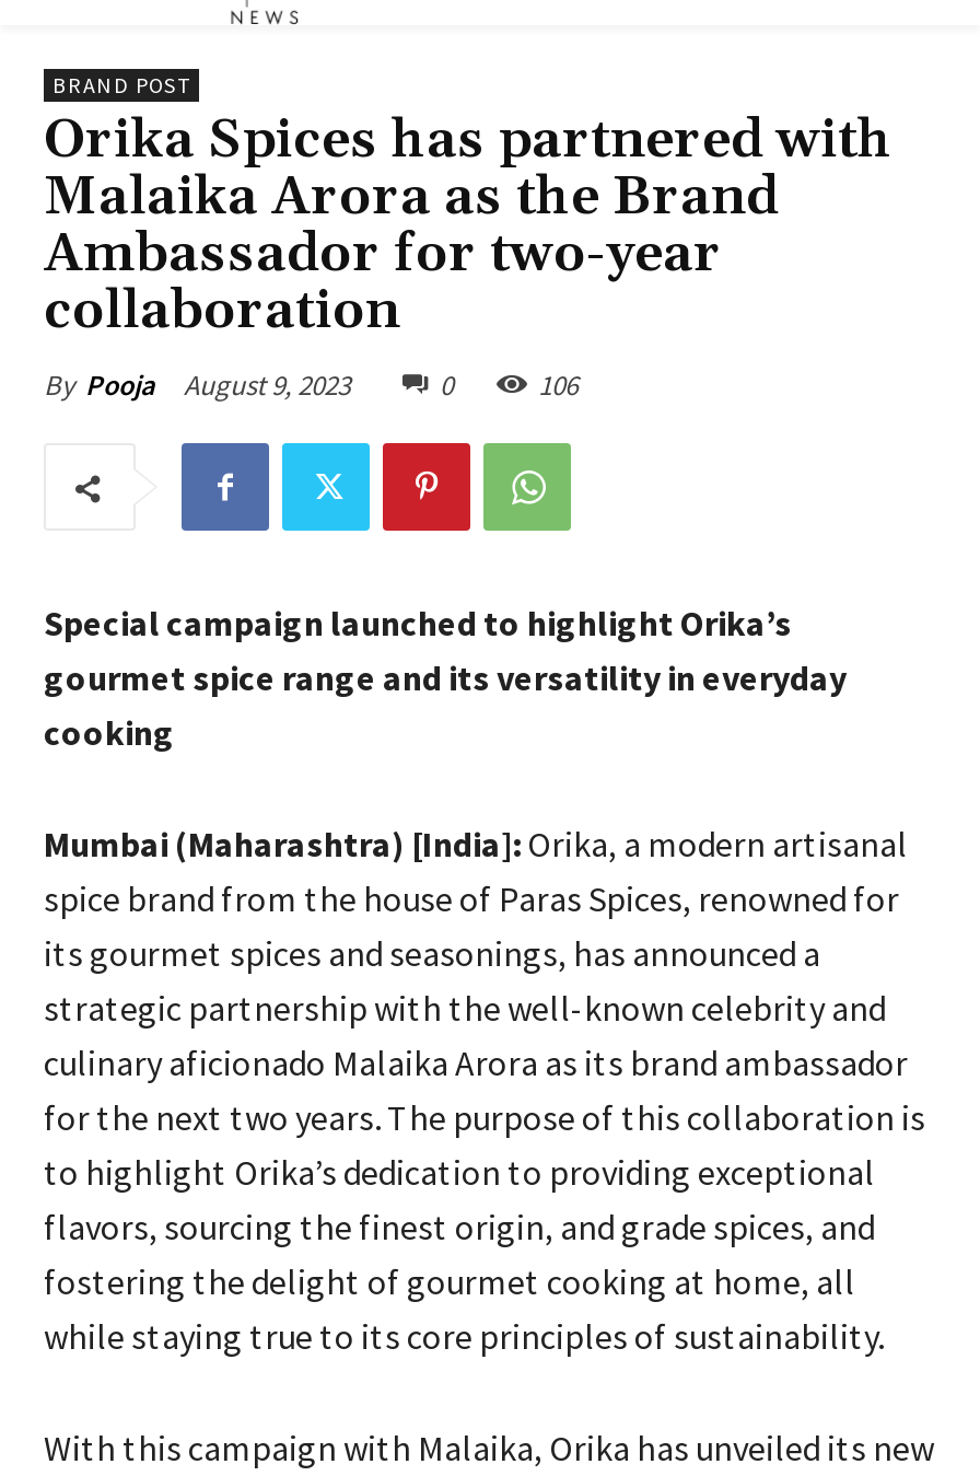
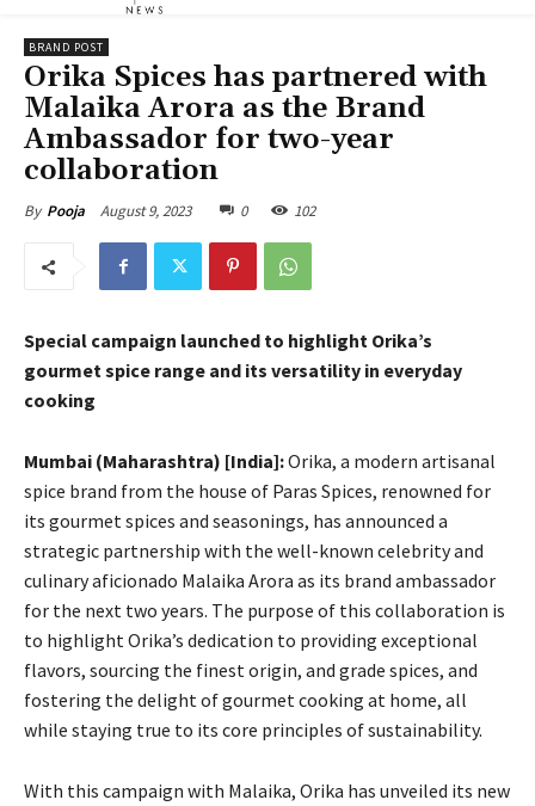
[538,367,577,404] 106 -> [294,201,315,221] 102

